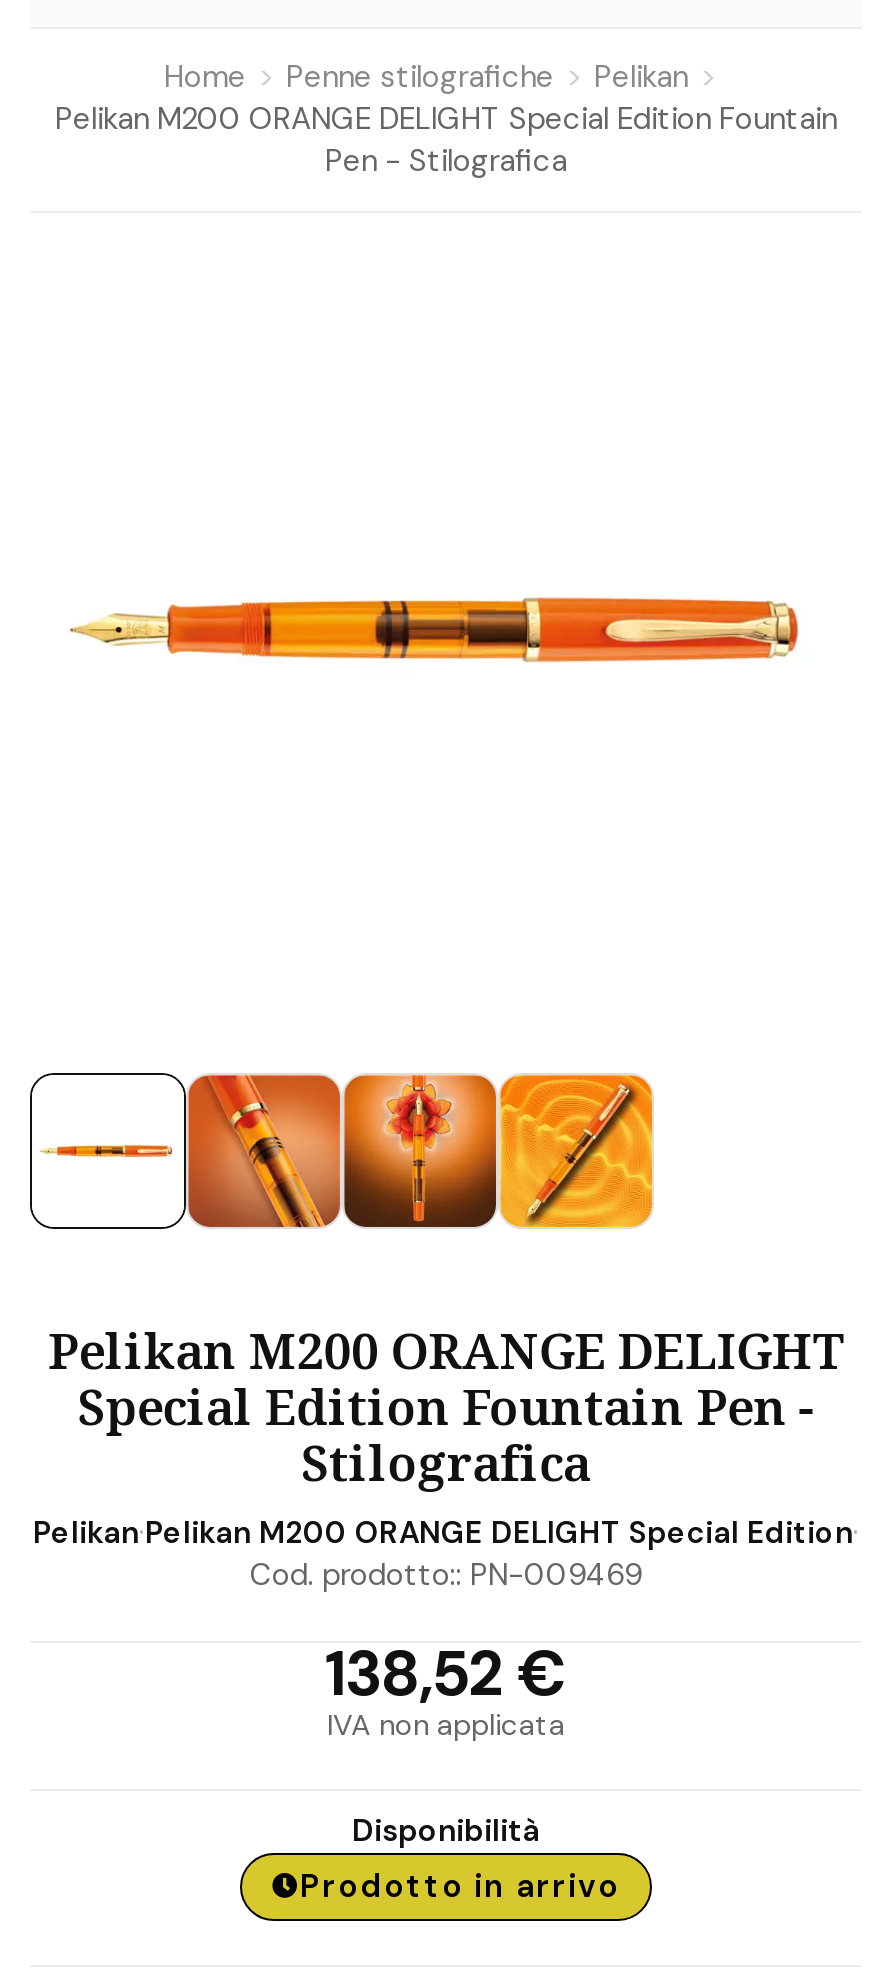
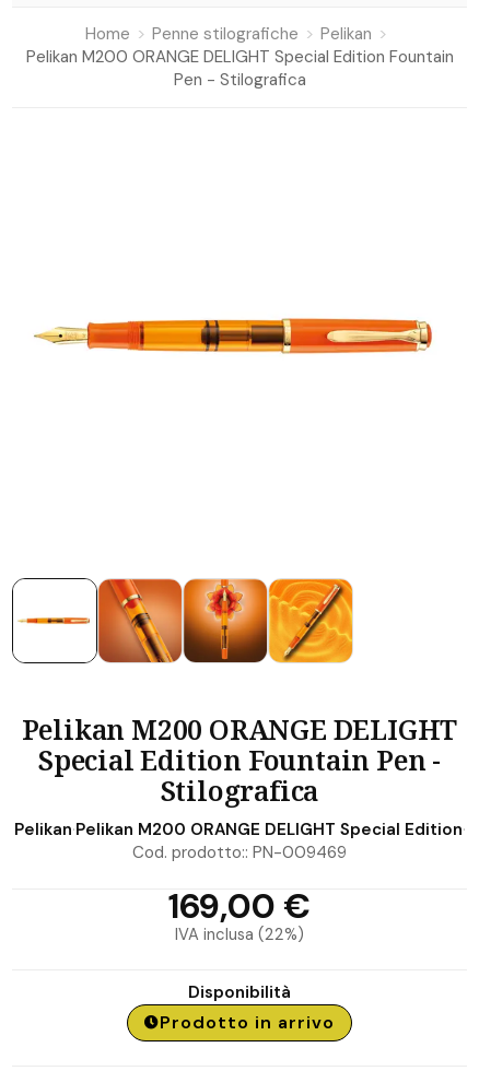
[325,1633,567,1715] 138,52 € -> [168,884,311,929] 169,00 €
[327,1705,565,1745] IVA non applicata -> [175,924,304,946] IVA inclusa (22%)

